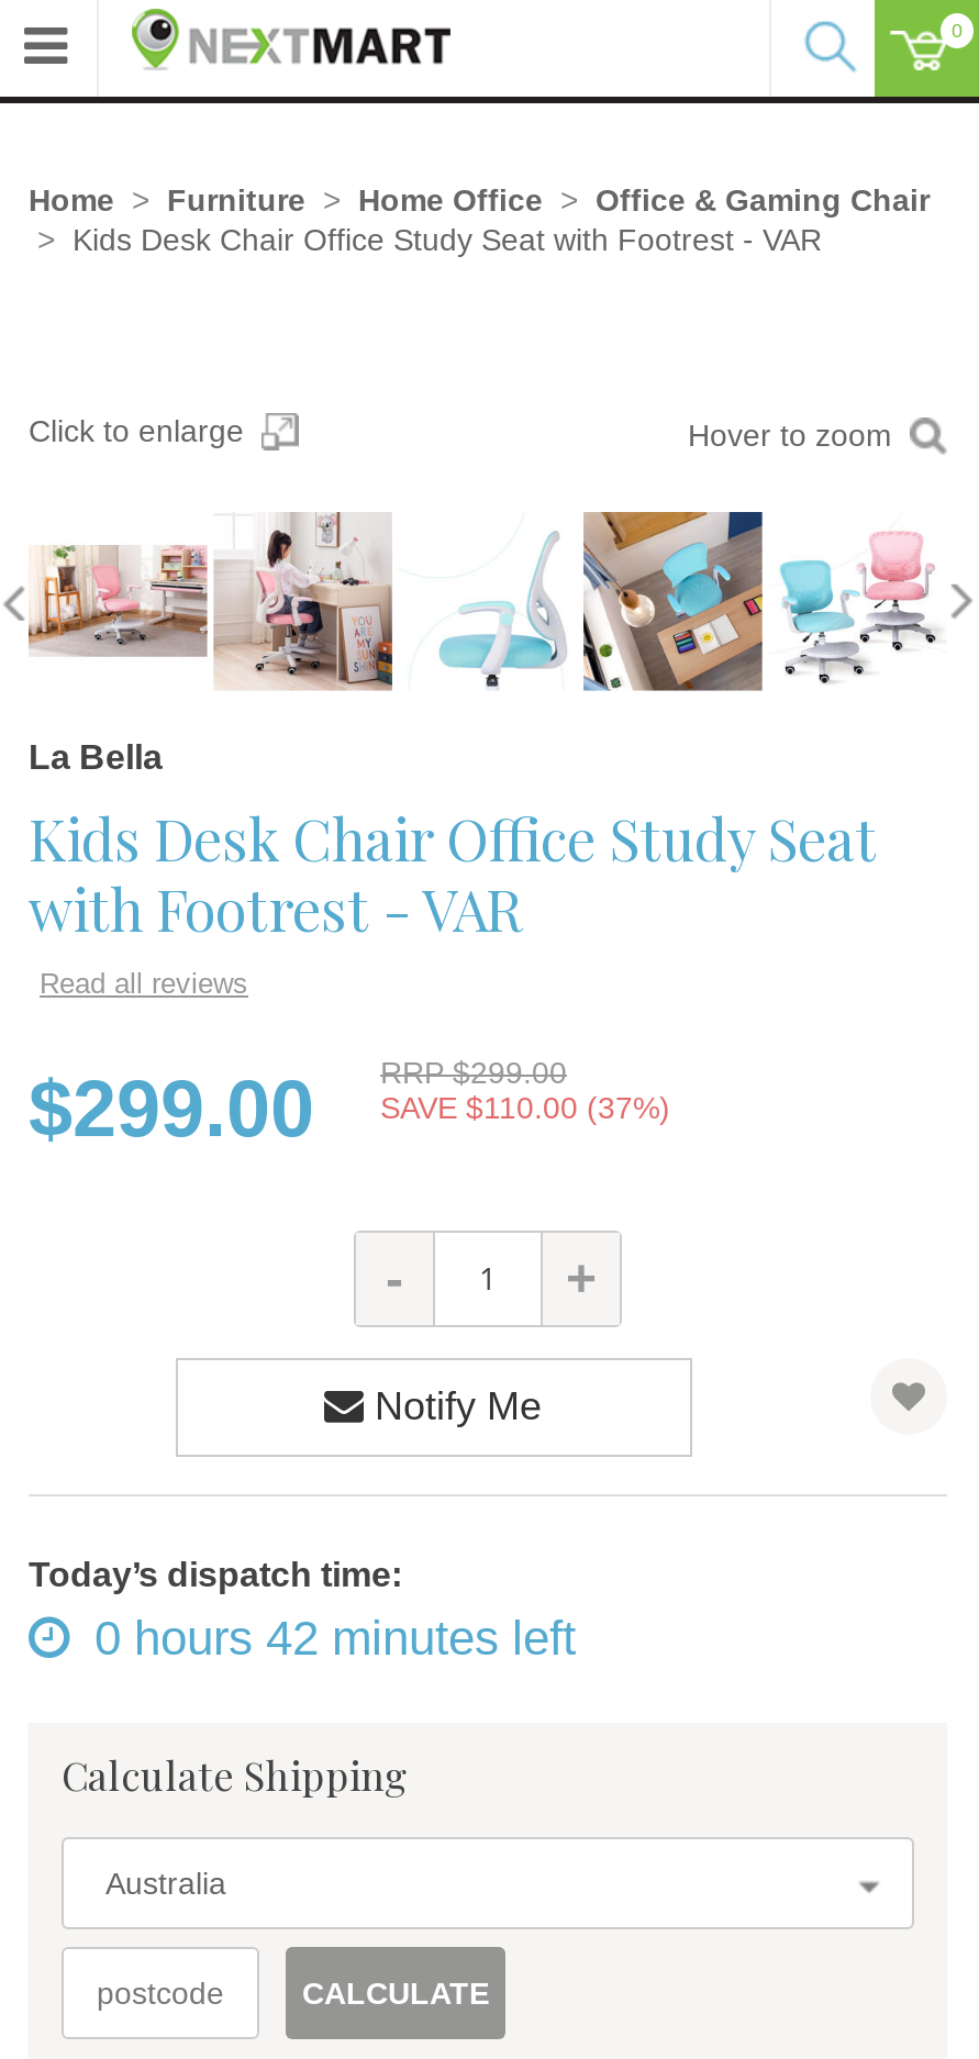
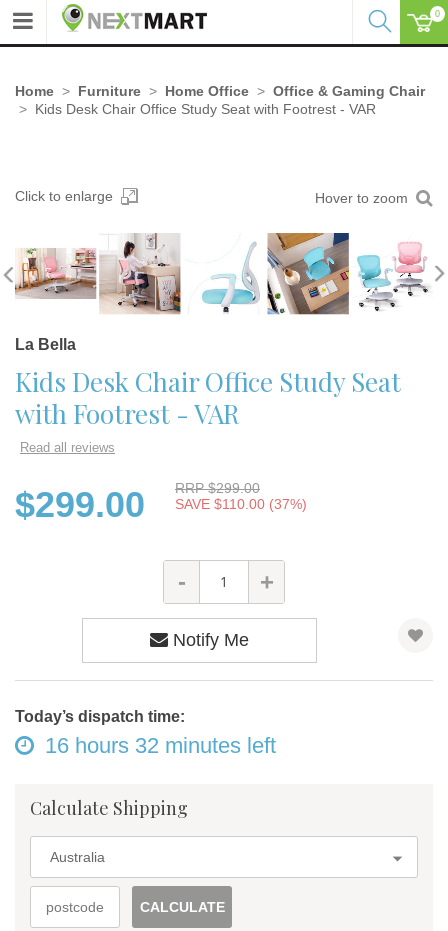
[94,1611,576,1666] 0 hours 42 minutes left -> [45,733,276,758] 16 hours 32 minutes left

